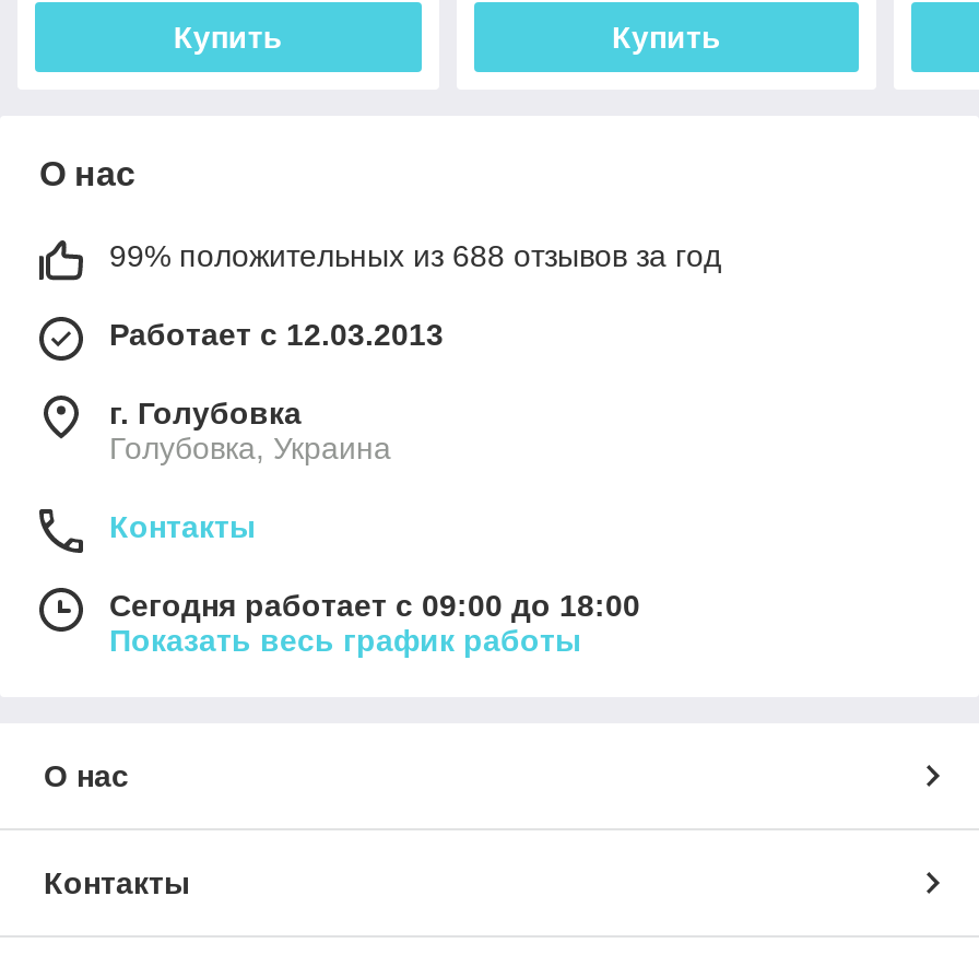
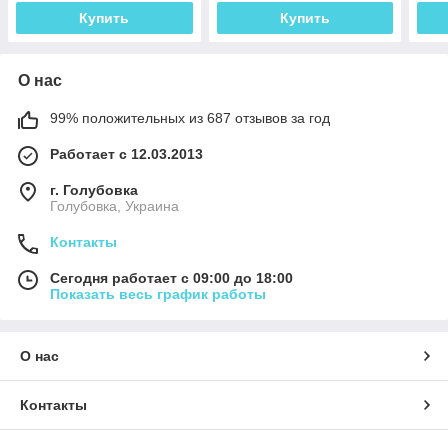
[109,238,721,273] 99% положительных из 688 отзывов за год -> [50,110,330,126] 99% положительных из 687 отзывов за год

